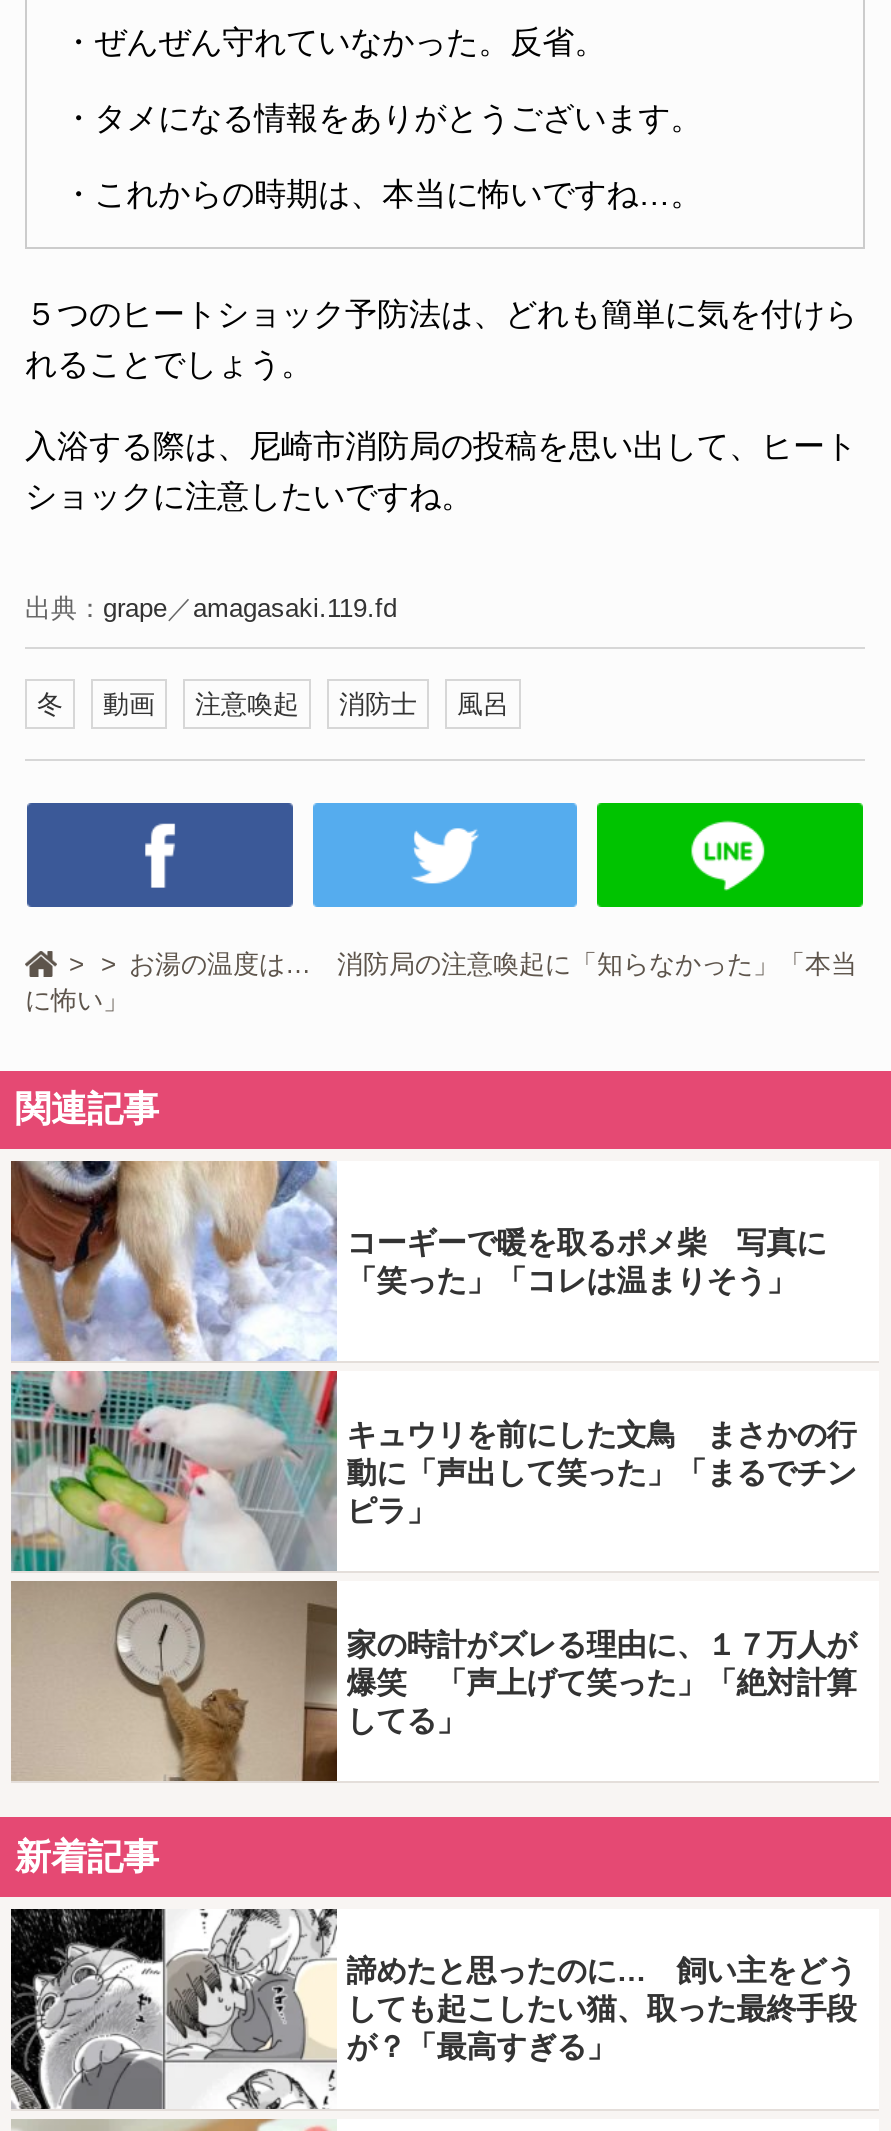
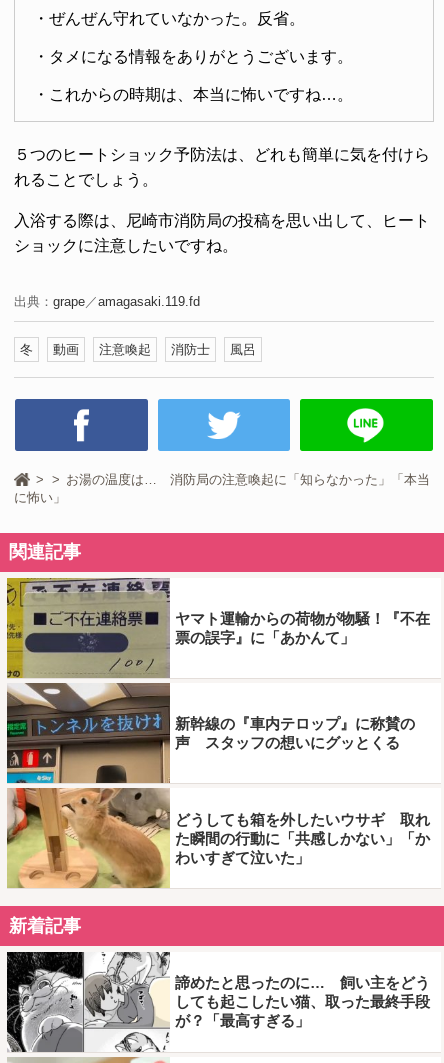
[9,1159,827,1783] [image] | コーギーで暖を取るポメ柴 写真に | 「笑った」「コレは温まりそう」 -> [6,577,430,889] [image] | ヤマト運輸からの荷物が物騒！『不在 | 票の誤字』に「あかんて」
[347,1417,857,1527] キュウリを前にした文鳥 まさかの行 | 動に「声出して笑った」「まるでチン | ピラ」 -> [175,715,415,751] 新幹線の『車内テロップ』に称賛の | 声 スタッフの想いにグッとくる
[347,1627,857,1737] 家の時計がズレる理由に、１７万人が | 爆笑 「声上げて笑った」「絶対計算 | してる」 -> [175,811,430,866] どうしても箱を外したいウサギ 取れ | た瞬間の行動に「共感しかない」「か | わいすぎて泣いた」

